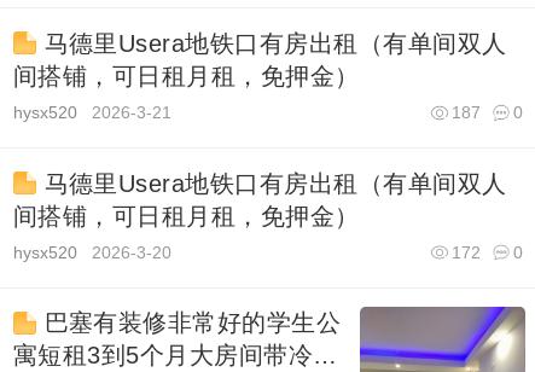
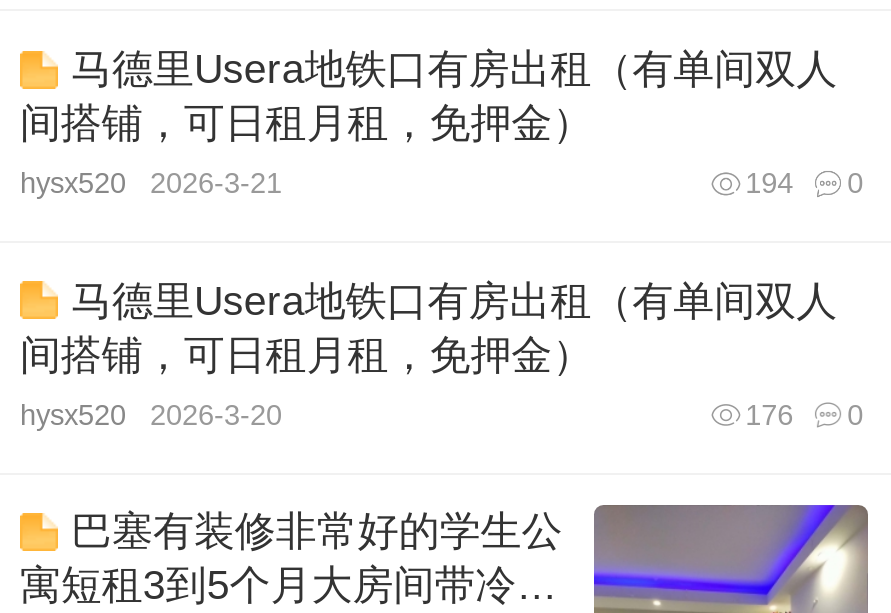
[451,103,523,122] 187 0 -> [745,167,863,199] 194 0
[451,243,523,262] 172 0 -> [745,399,863,431] 176 0

